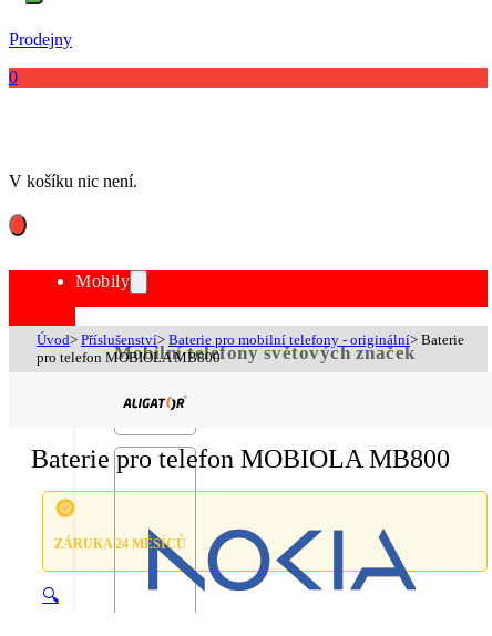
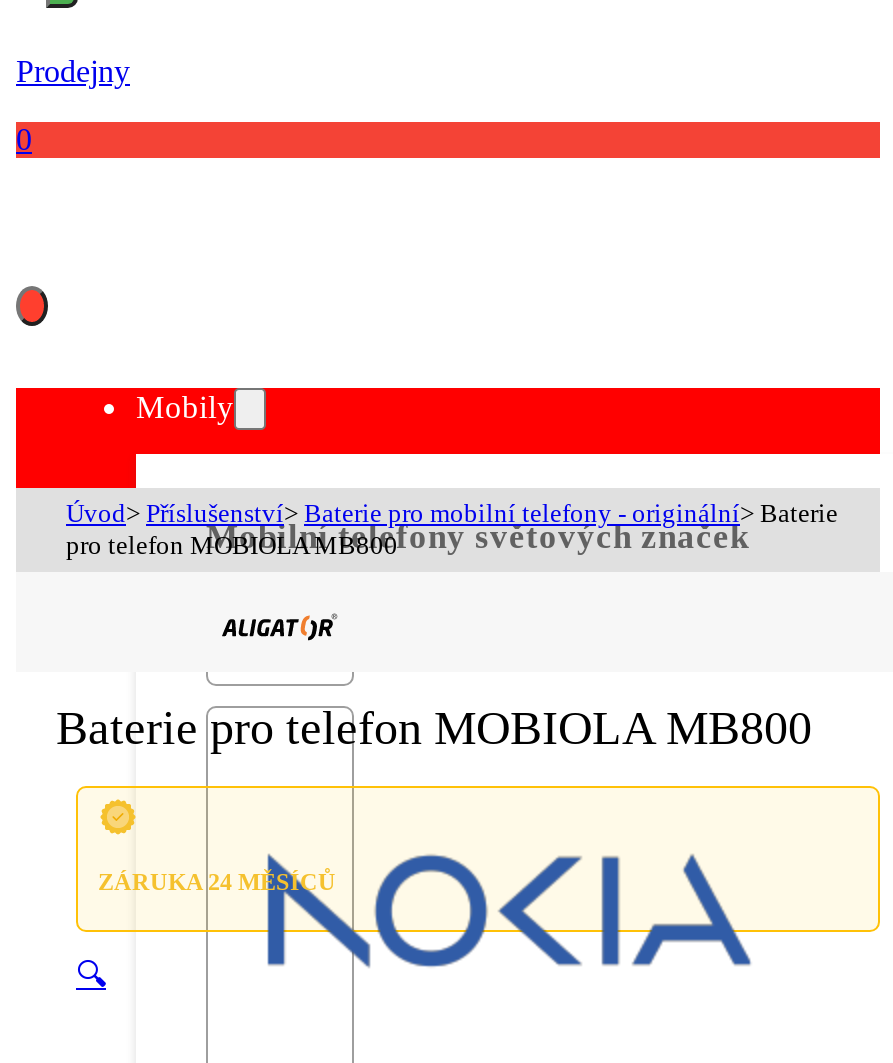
[9,172,137,190] V košíku nic není. -> none

